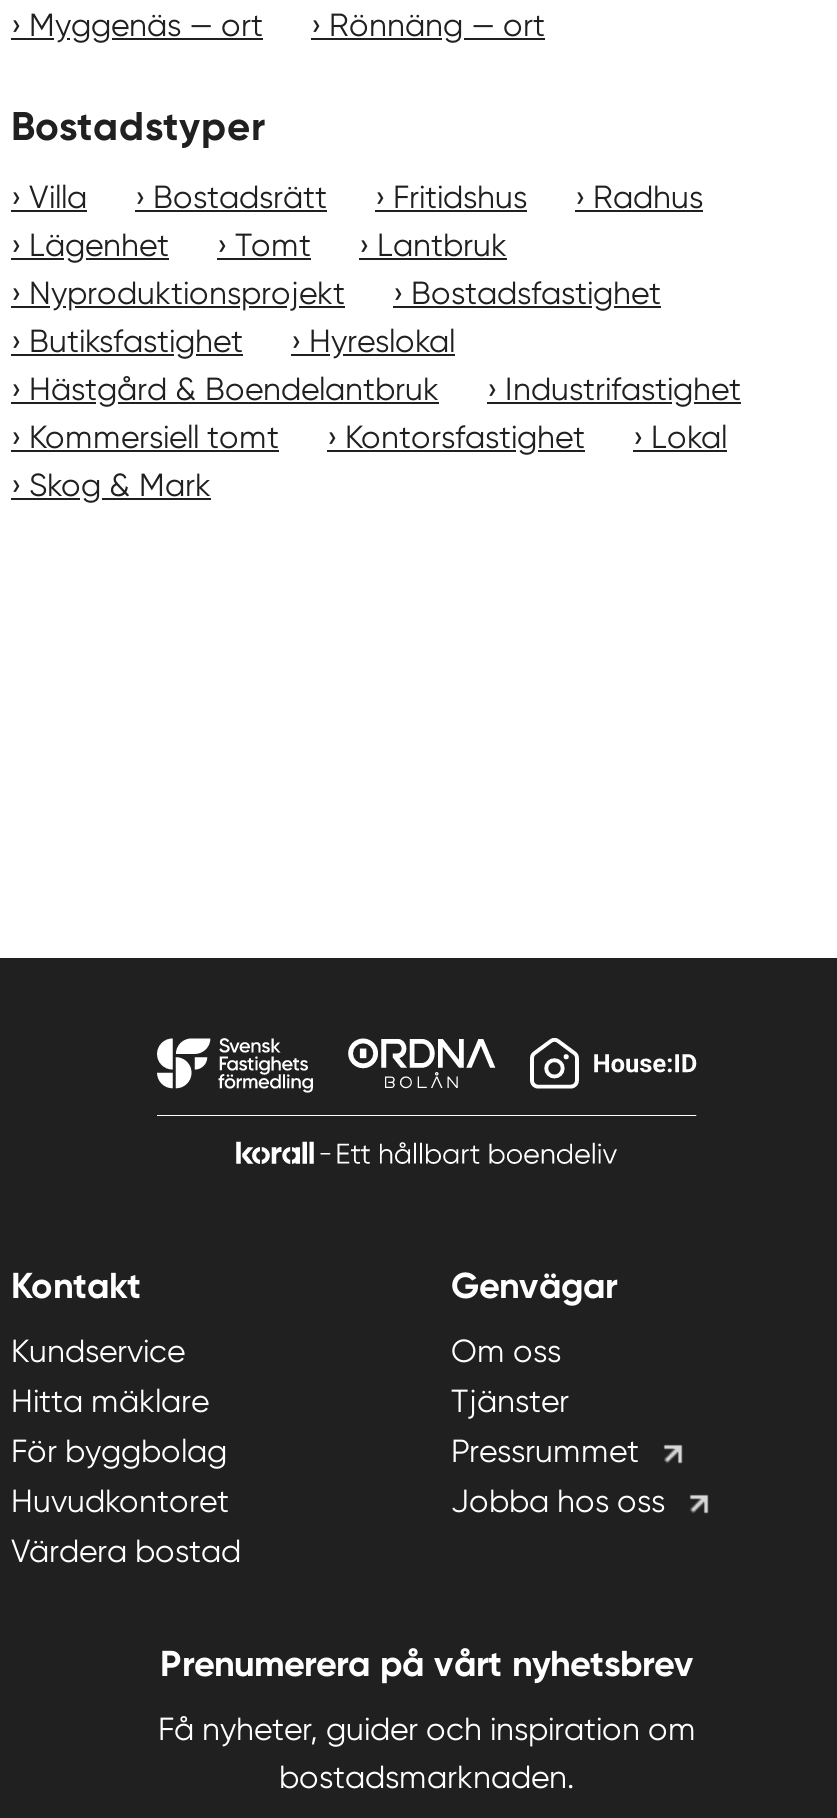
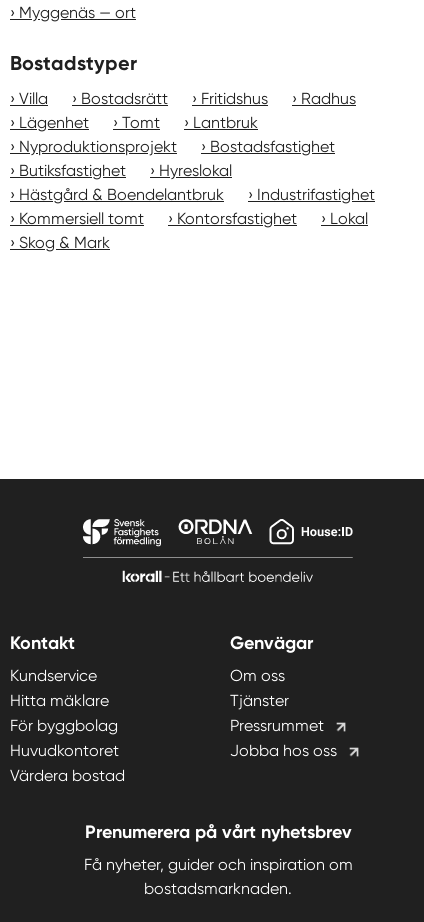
[329,6,545,44] Rönnäng — ort -> none

